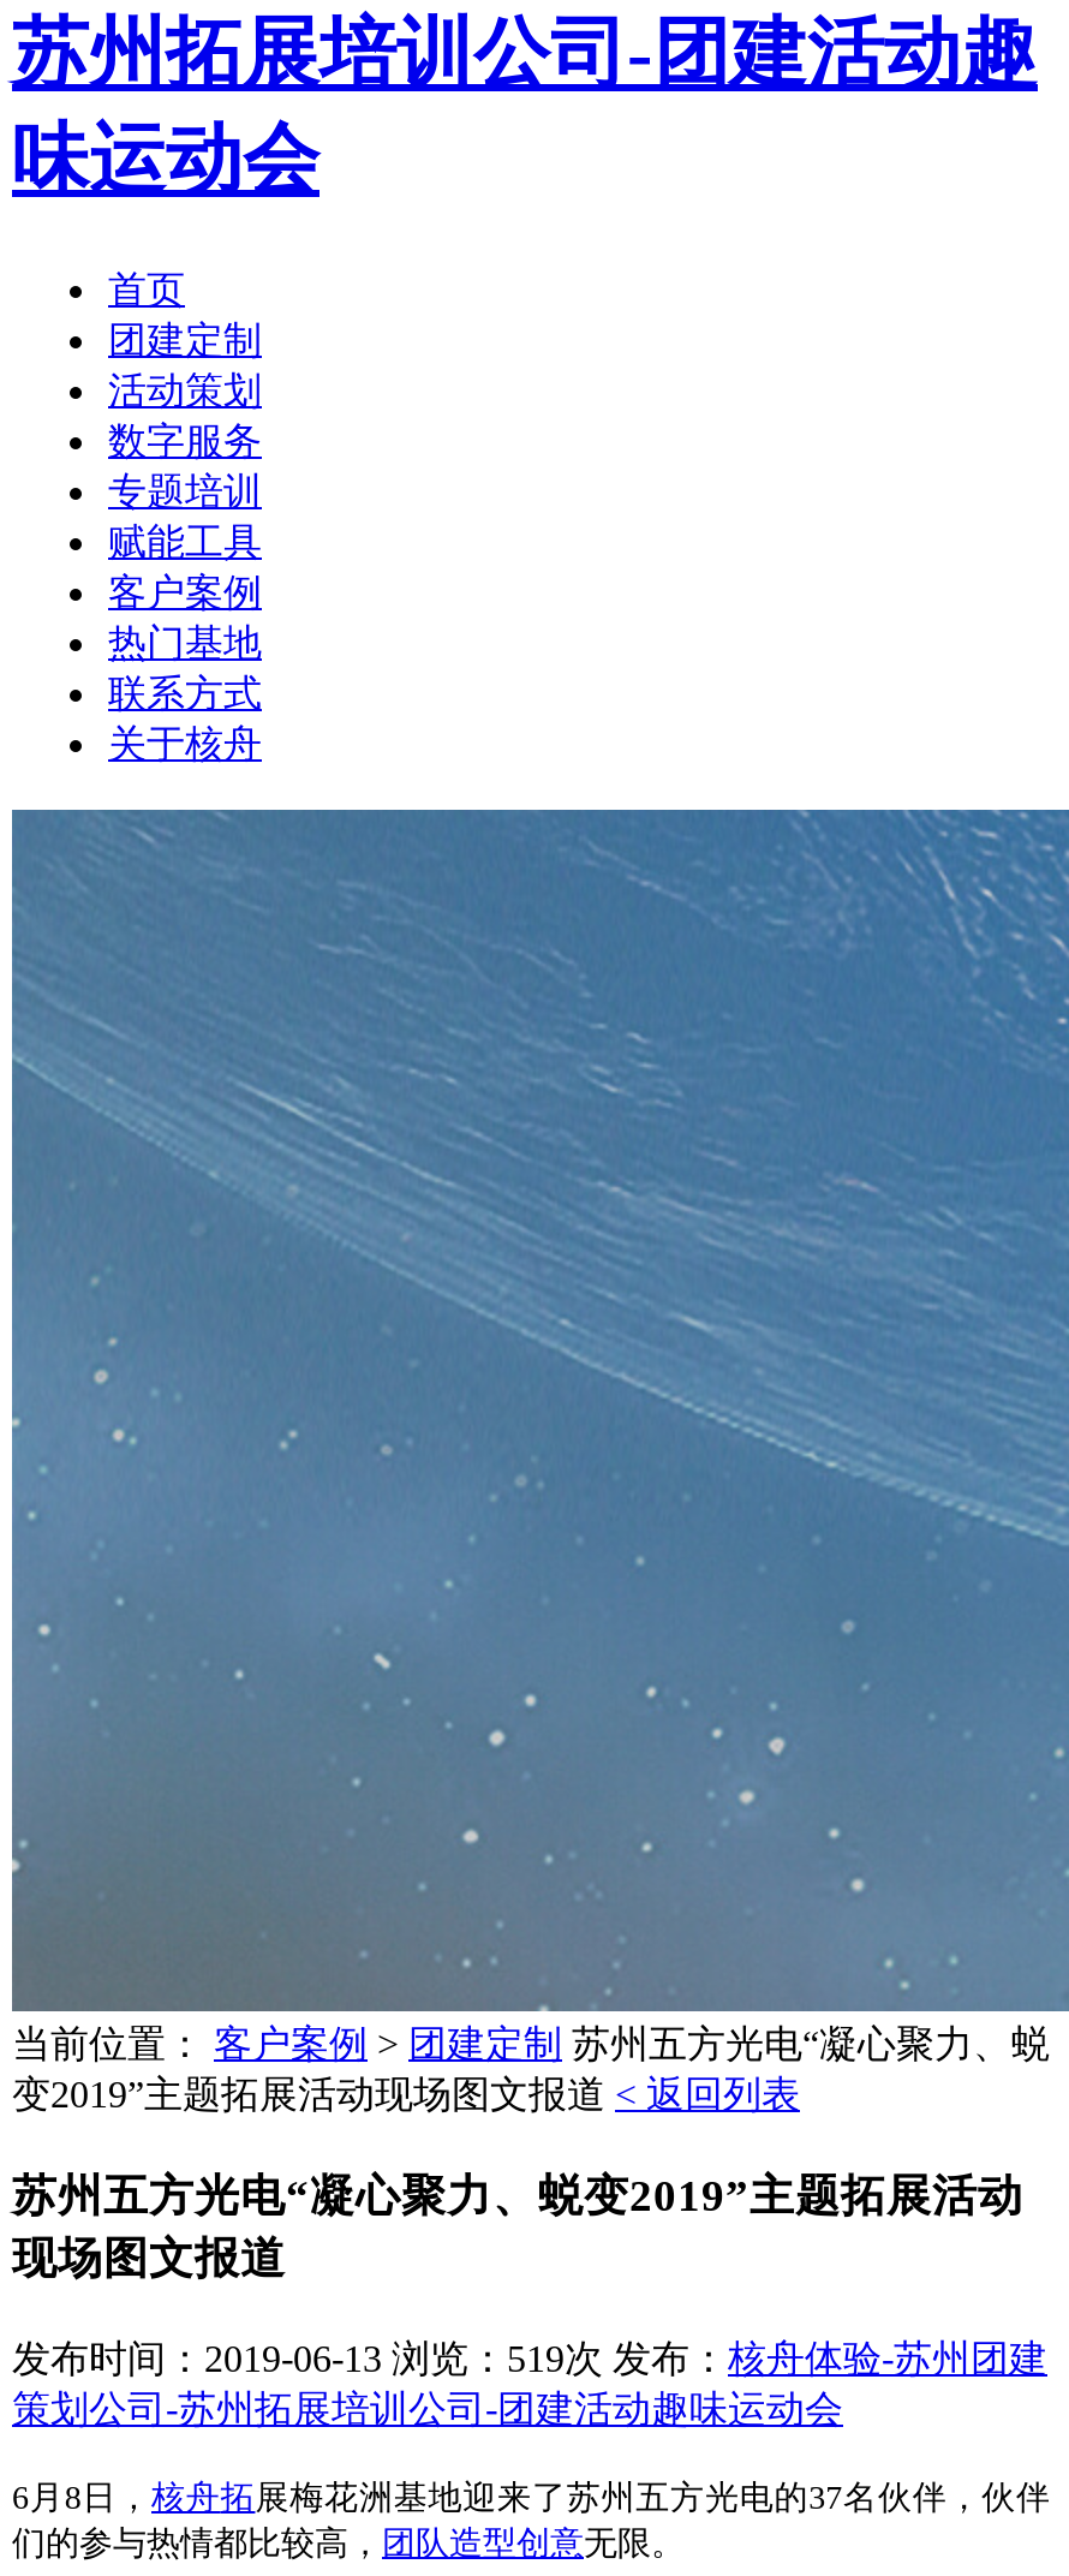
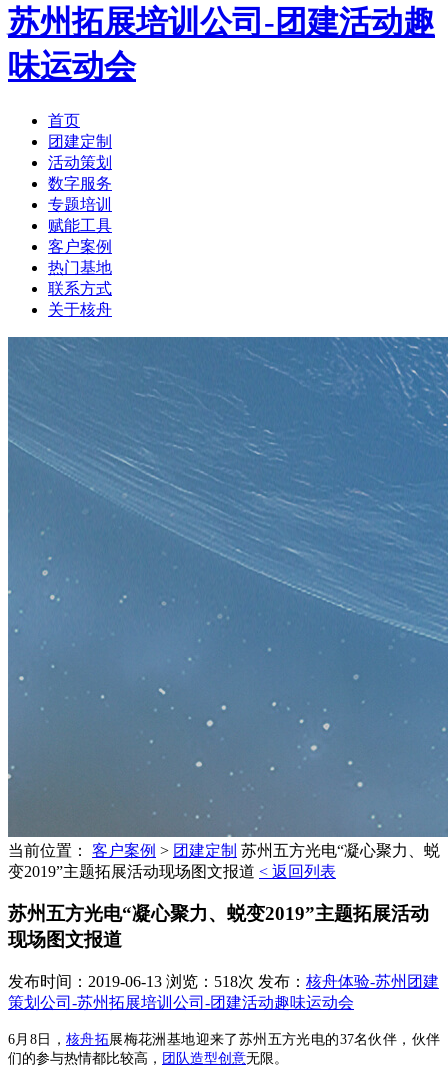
[12,2339,1047,2379] 发布时间：2019-06-13 浏览：519次 发布：核舟体验-苏州团建 -> [8,973,439,990] 发布时间：2019-06-13 浏览：518次 发布：核舟体验-苏州团建

